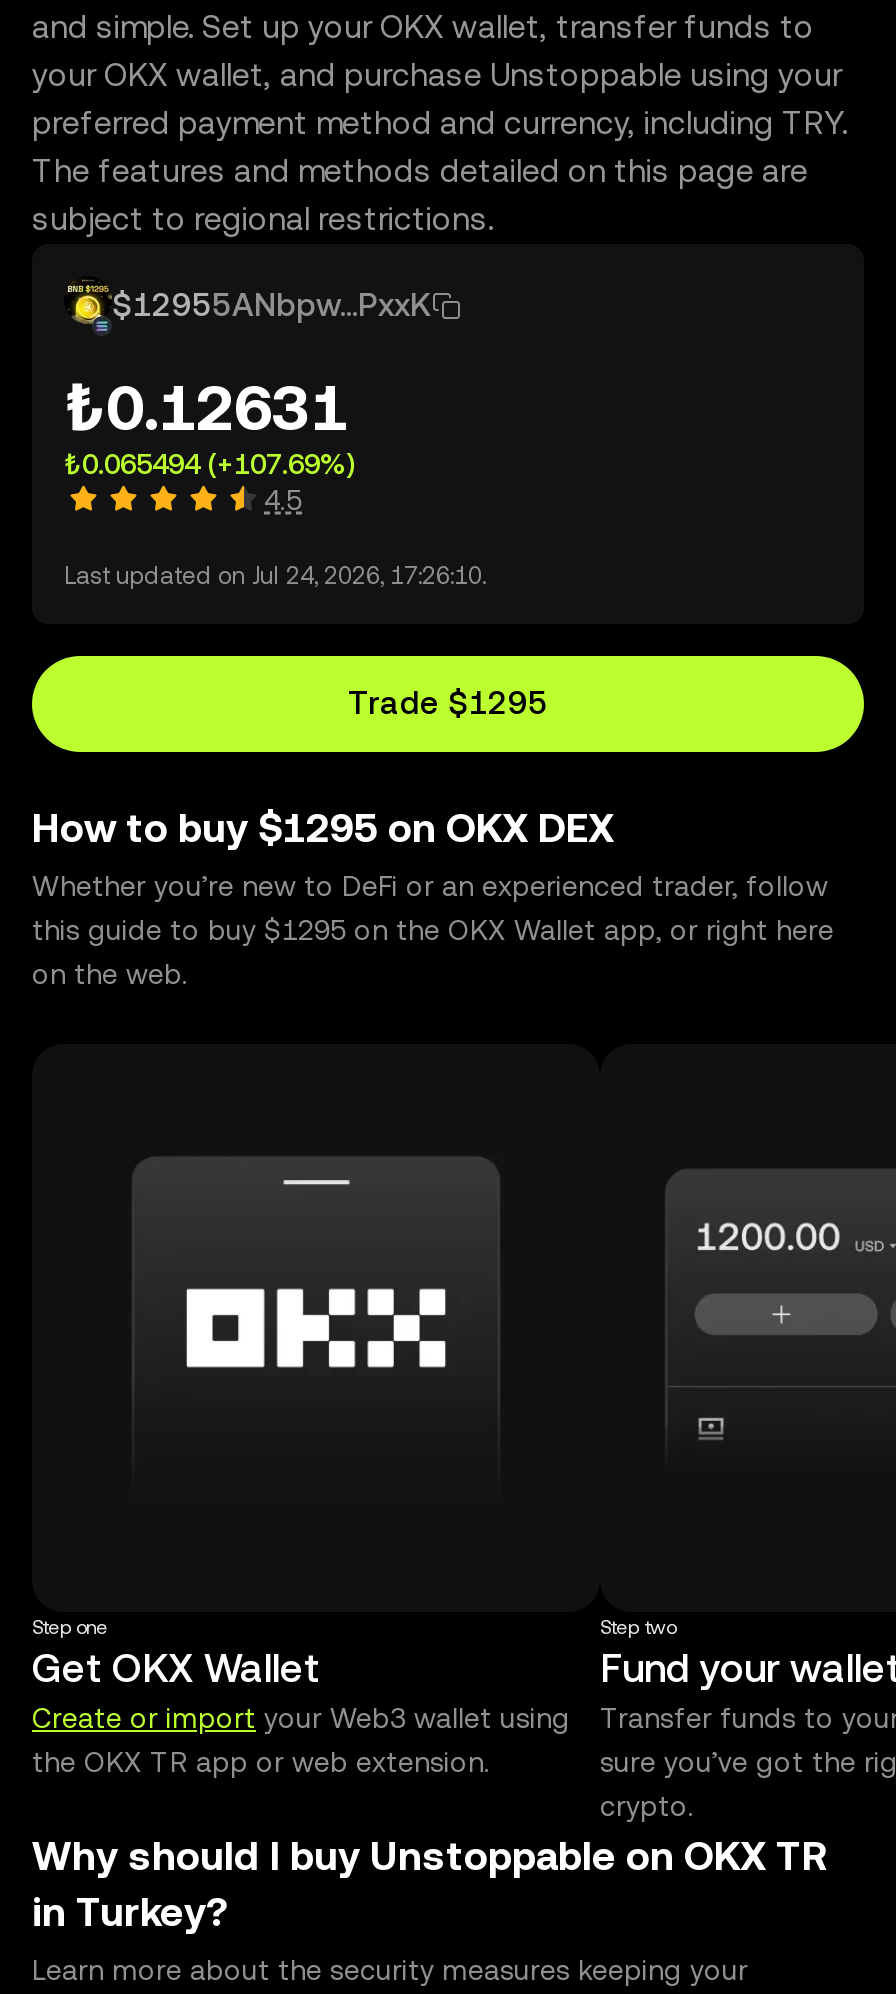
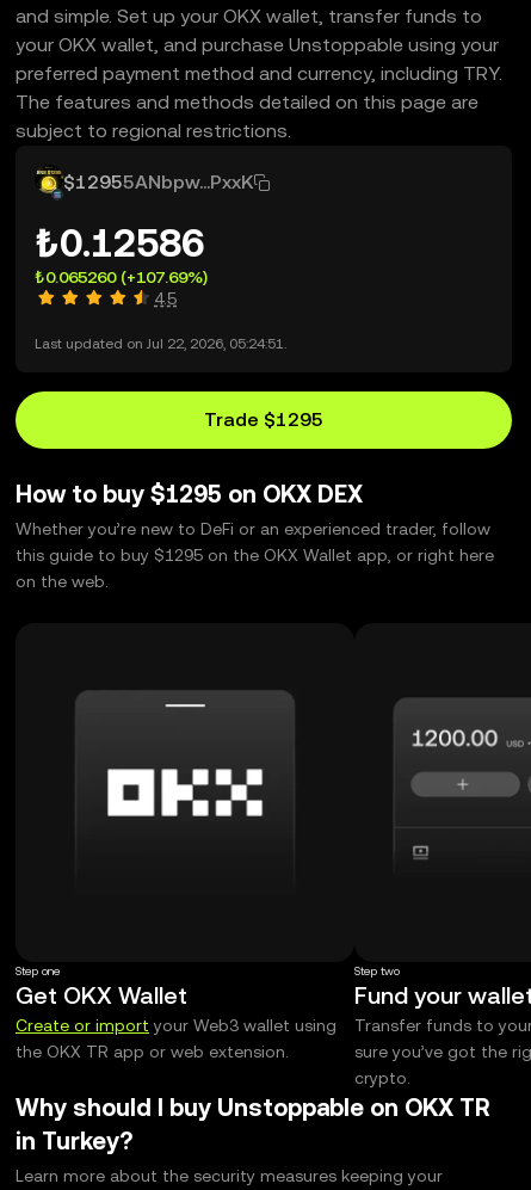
[64,370,348,444] ₺0.12631 -> [35,221,204,265] ₺0.12586
[64,448,354,480] ₺0.065494 (+107.69%) -> [35,267,208,286] ₺0.065260 (+107.69%)
[64,562,486,590] Last updated on Jul 24, 2026, 17:26:10. -> [35,335,286,352] Last updated on Jul 22, 2026, 05:24:51.

